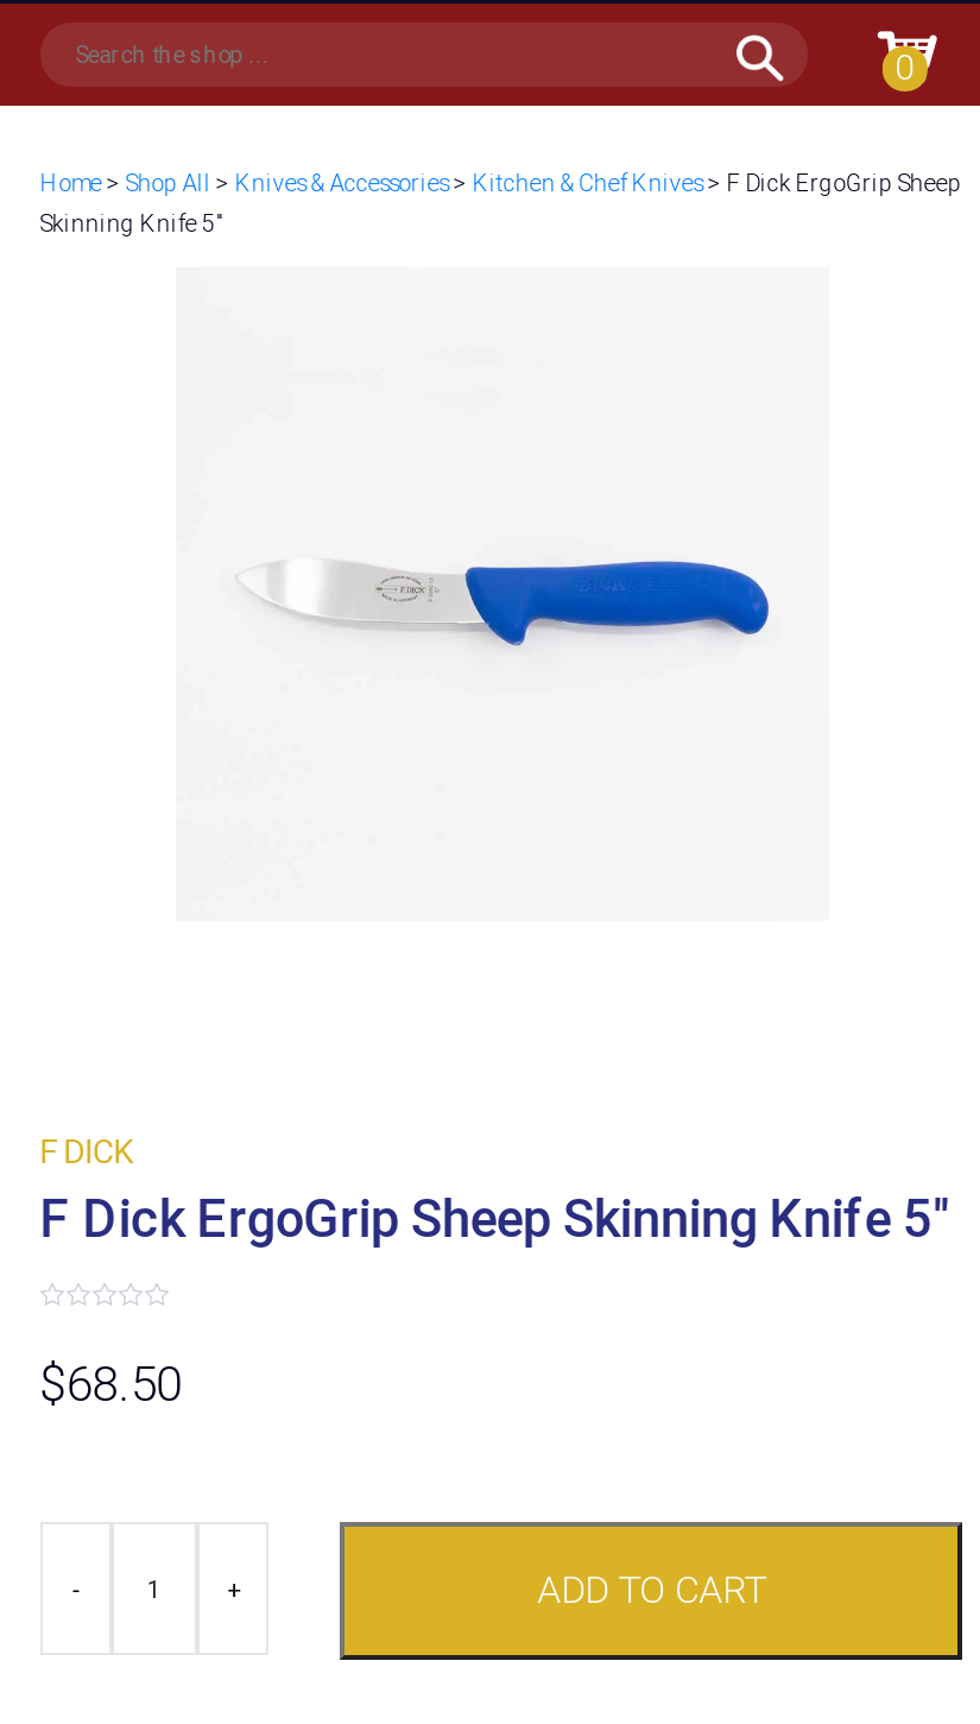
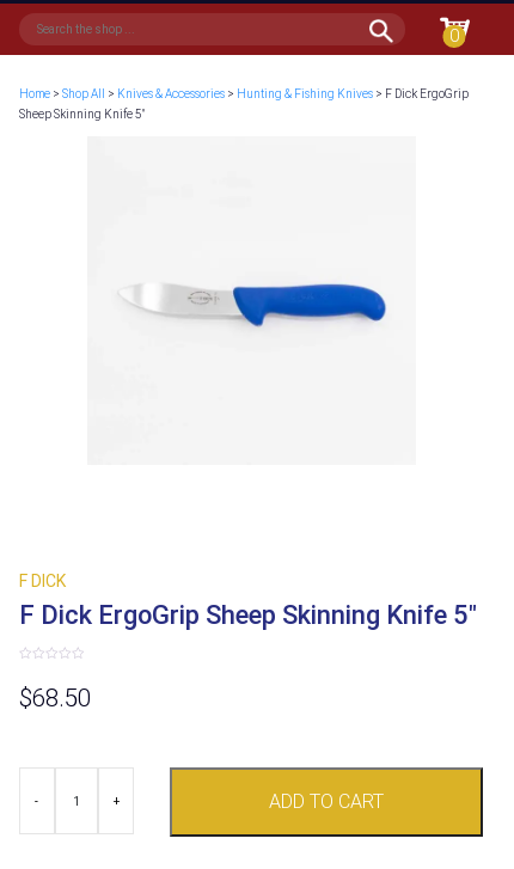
[40,170,962,197] Home > Shop All > Knives & Accessories > Kitchen & Chef Knives > F Dick ErgoGrip Sheep -> [19,87,468,101] Home > Shop All > Knives & Accessories > Hunting & Fishing Knives > F Dick ErgoGrip
[40,211,220,237] Skinning Knife 5″ -> [19,108,144,121] Sheep Skinning Knife 5″

